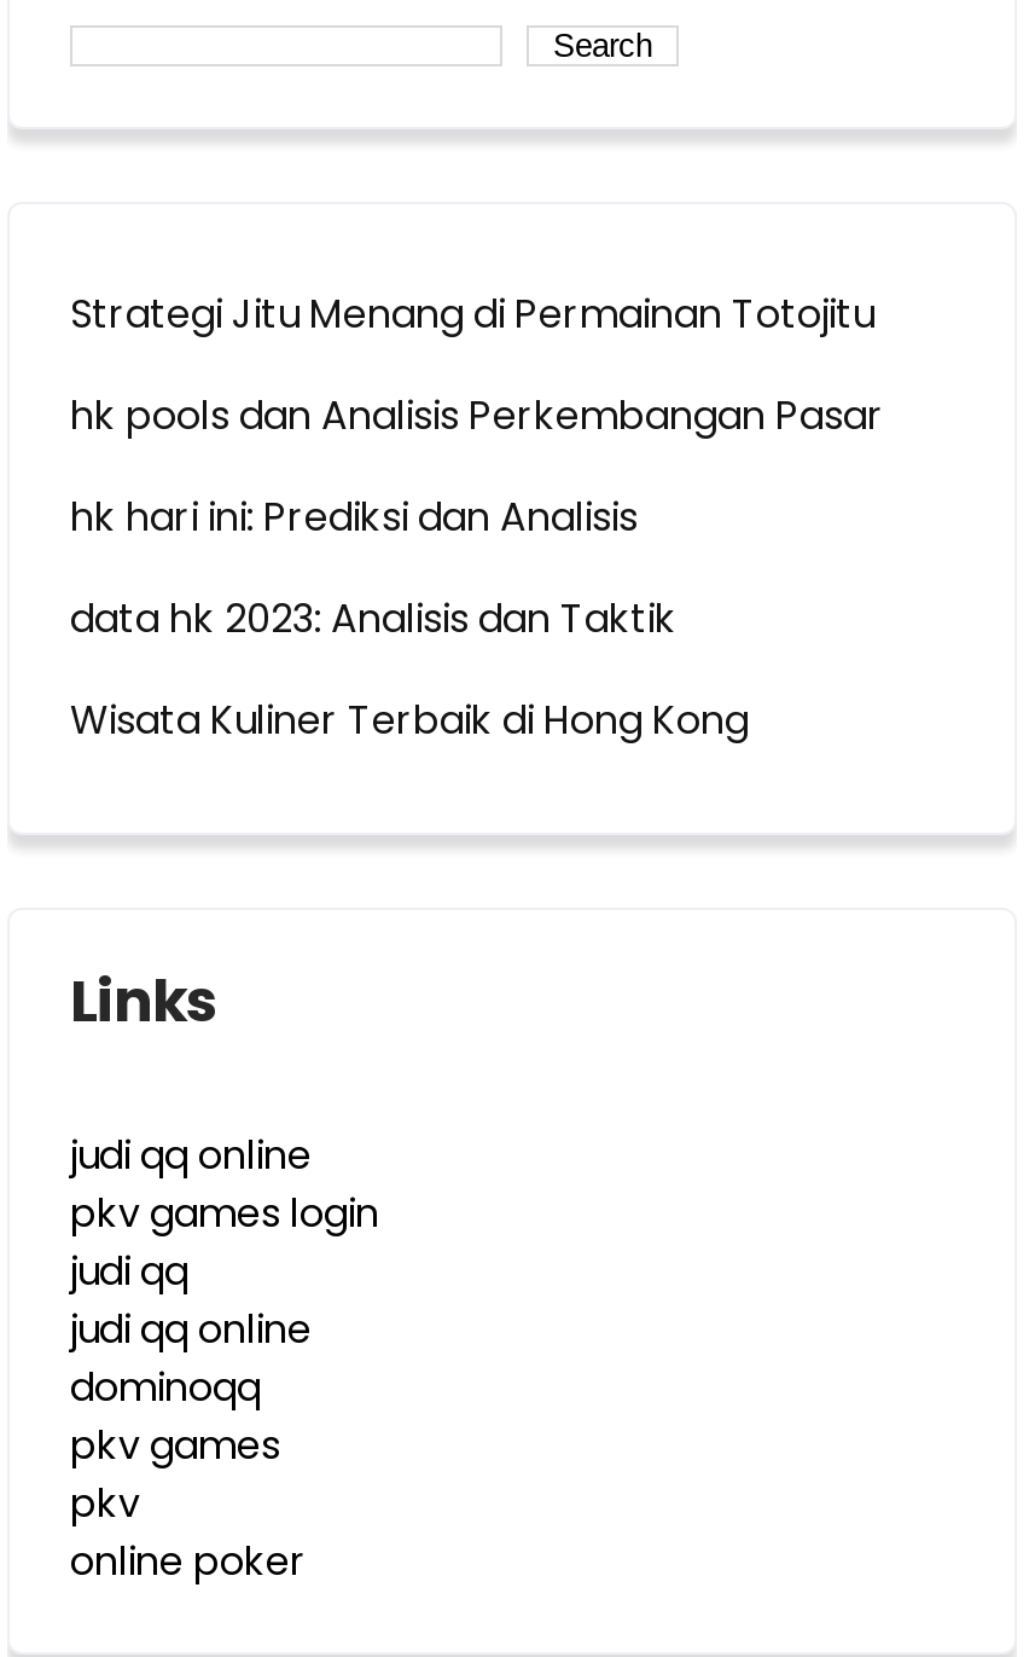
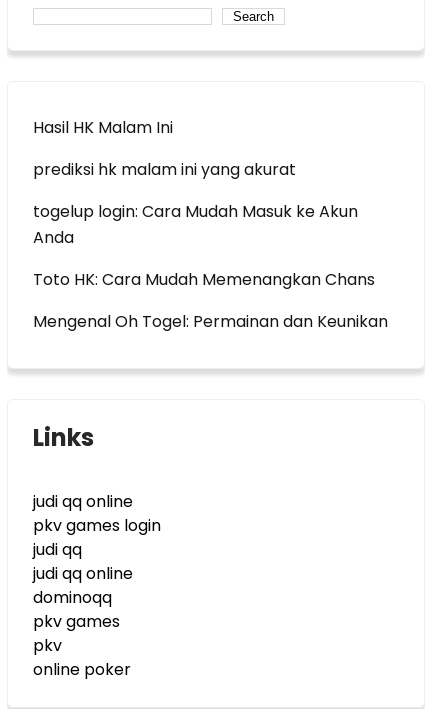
[70,286,874,342] Strategi Jitu Menang di Permainan Totojitu -> [33,116,173,139] Hasil HK Malam Ini
[70,388,884,444] hk pools dan Analisis Perkembangan Pasar -> [33,158,296,181] prediksi hk malam ini yang akurat
[70,489,638,545] hk hari ini: Prediksi dan Analisis -> [33,200,358,249] togelup login: Cara Mudah Masuk ke Akun | Anda
[70,591,676,647] data hk 2023: Analisis dan Taktik -> [33,268,375,291] Toto HK: Cara Mudah Memenangkan Chans
[70,693,749,748] Wisata Kuliner Terbaik di Hong Kong -> [33,310,388,333] Mengenal Oh Togel: Permainan dan Keunikan

